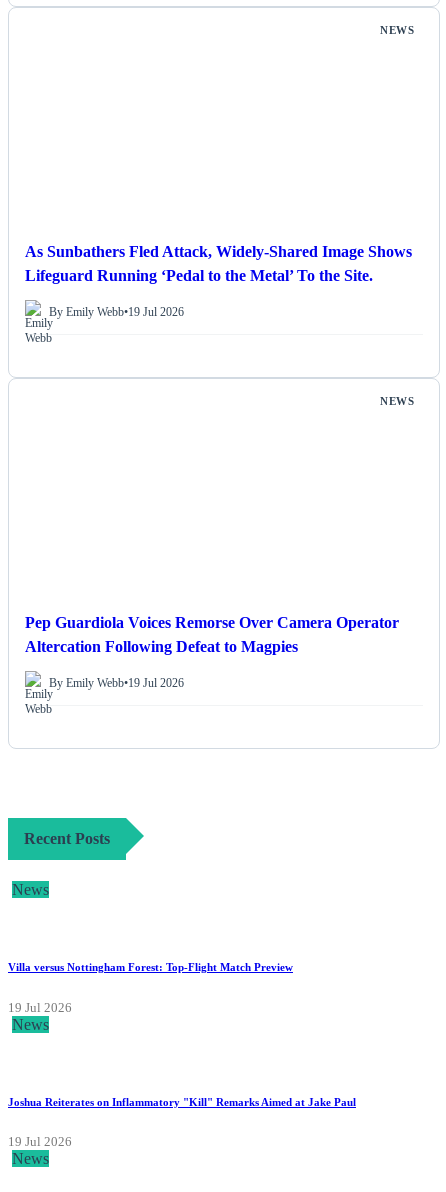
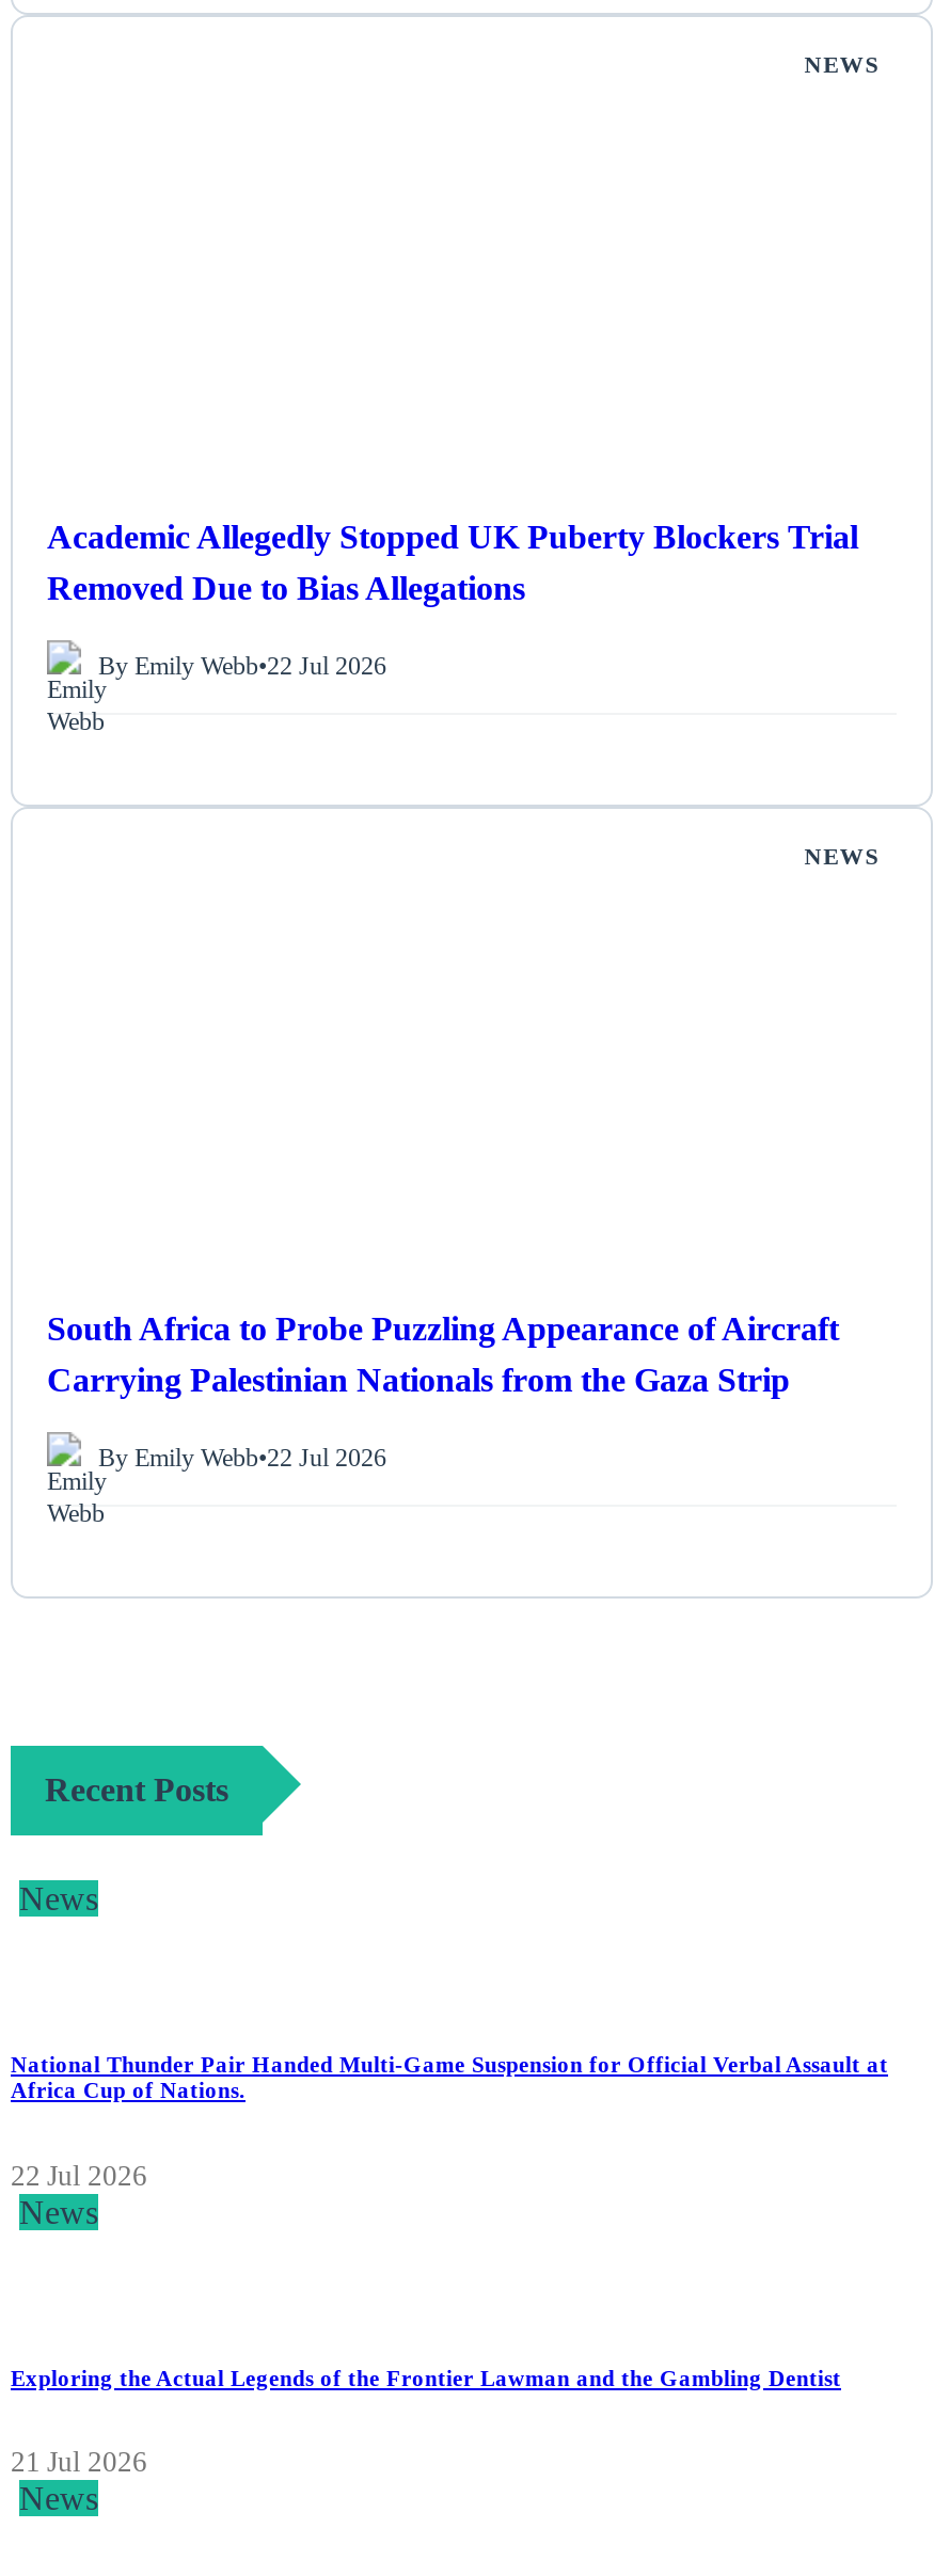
[25,243,412,284] As Sunbathers Fled Attack, Widely-Shared Image Shows | Lifeguard Running ‘Pedal to the Metal’ To the Site. -> [47,519,858,606] Academic Allegedly Stopped UK Puberty Blockers Trial | Removed Due to Bias Allegations
[49,305,184,319] By Emily Webb•19 Jul 2026 -> [98,650,386,680] By Emily Webb•22 Jul 2026
[25,614,399,655] Pep Guardiola Voices Remorse Over Camera Operator | Altercation Following Defeat to Magpies -> [47,1311,839,1398] South Africa to Probe Puzzling Appearance of Aircraft | Carrying Palestinian Nationals from the Gaza Strip
[49,676,184,690] By Emily Webb•19 Jul 2026 -> [98,1442,386,1472] By Emily Webb•22 Jul 2026
[8,961,293,973] Villa versus Nottingham Forest: Top-Flight Match Preview -> [11,2050,888,2101] National Thunder Pair Handed Multi-Game Suspension for Official Verbal Assault at | Africa Cup of Nations.
[8,999,72,1014] 19 Jul 2026 -> [11,2159,147,2191] 22 Jul 2026
[8,1095,356,1107] Joshua Reiterates on Inflammatory "Kill" Remarks Aimed at Jake Paul -> [11,2364,841,2389] Exploring the Actual Legends of the Frontier Lawman and the Gambling Dentist
[8,1134,72,1149] 19 Jul 2026 -> [11,2447,147,2479] 21 Jul 2026

